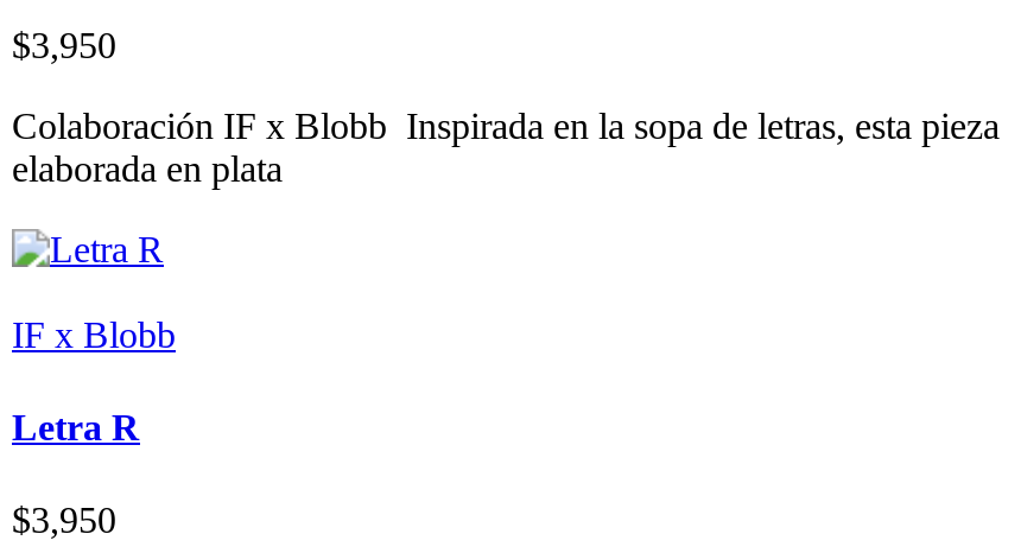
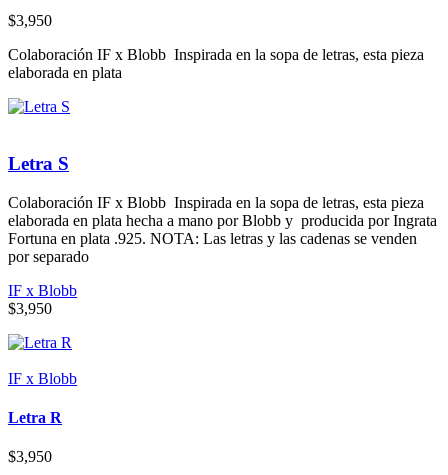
none -> [8,153,437,317] Letra S | Colaboración IF x Blobb Inspirada en la sopa de letras, esta pieza | elaborada en plata hecha a mano por Blobb y producida por Ingrata | Fortuna en plata .925. NOTA: Las letras y las cadenas se venden | por separado | IF x Blobb | $3,950

